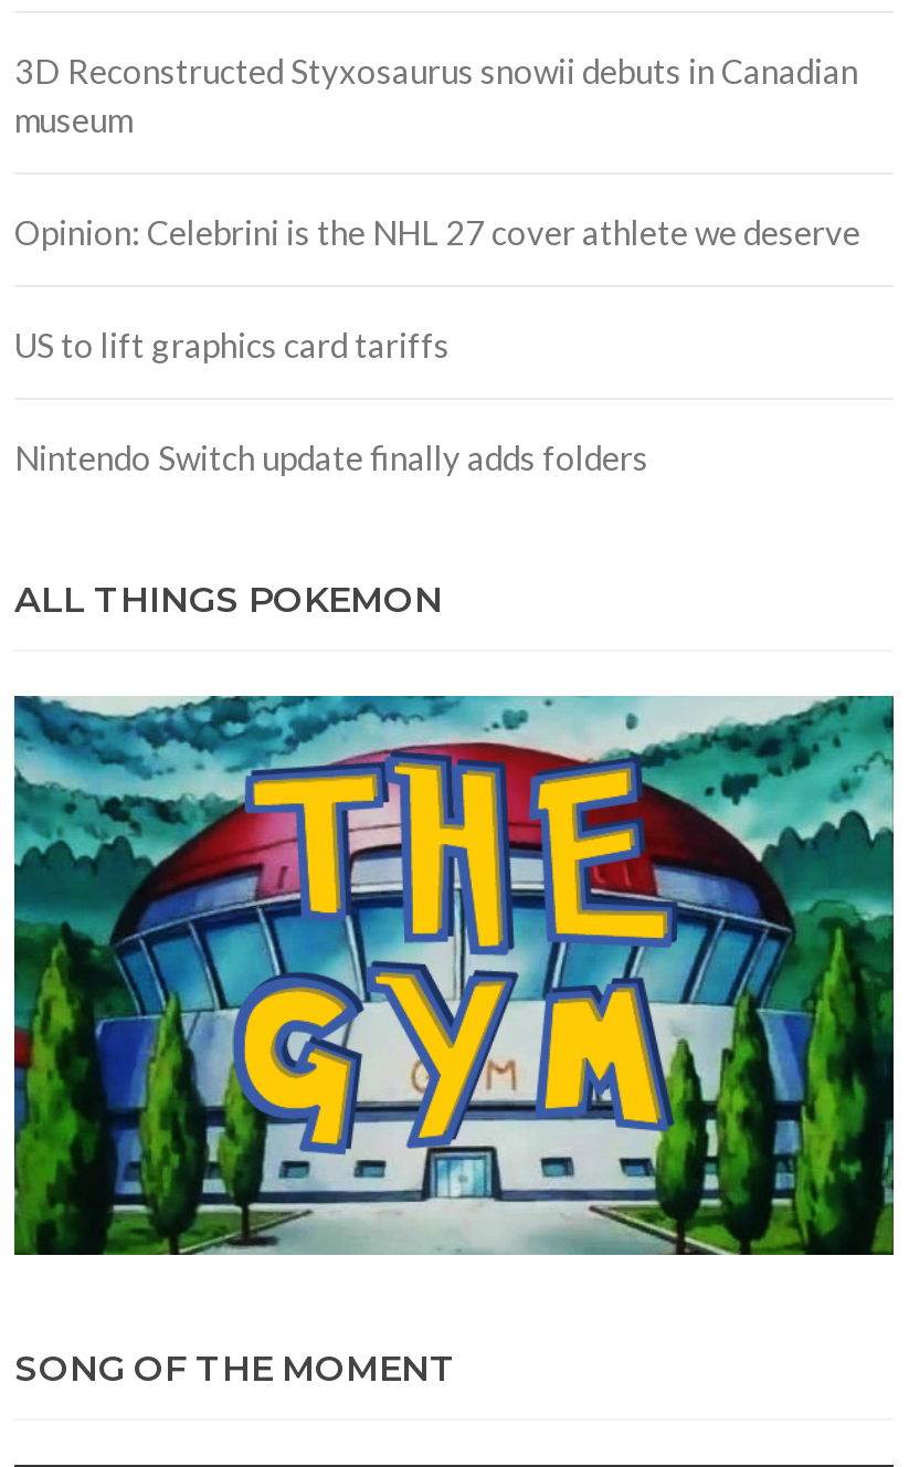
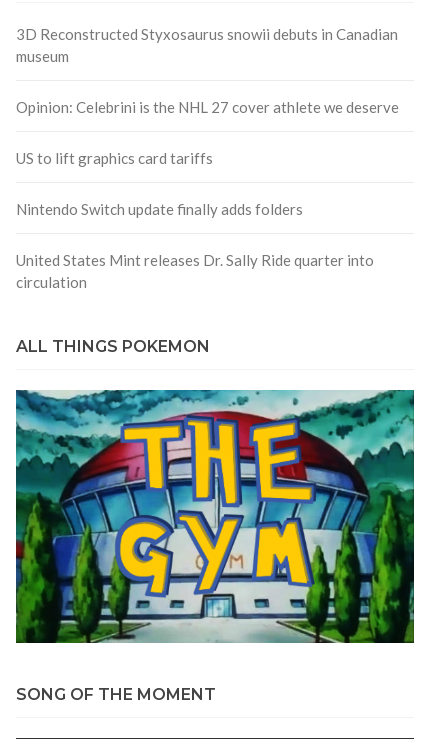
none -> [16,251,374,291] United States Mint releases Dr. Sally Ride quarter into | circulation

